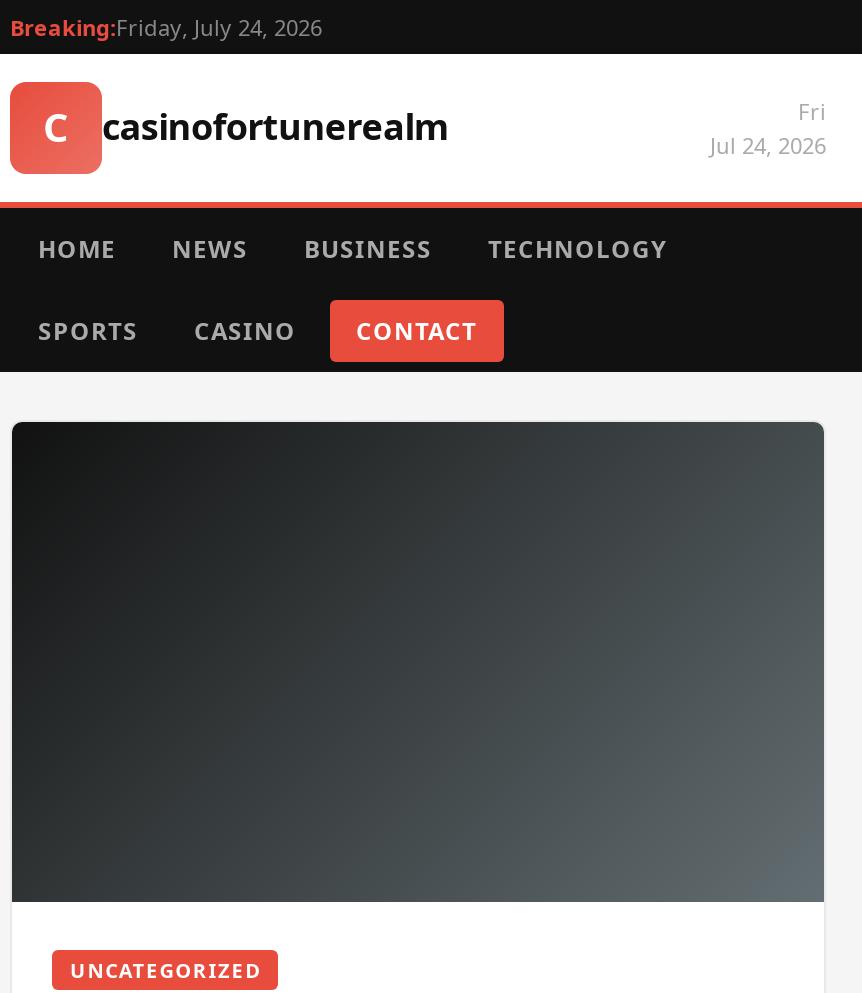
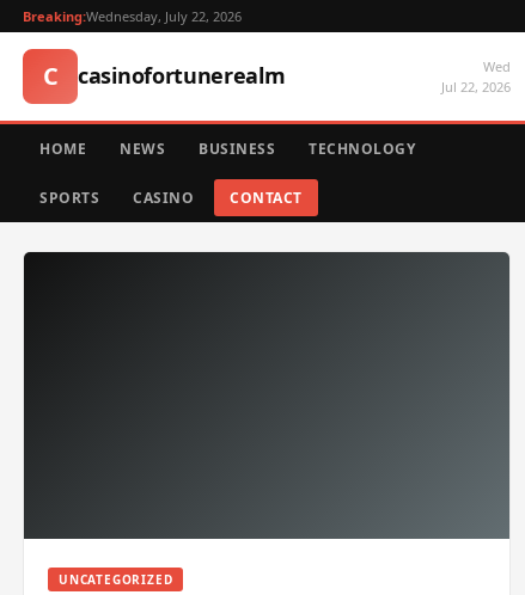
[10,12,322,42] Breaking:Friday, July 24, 2026 -> [23,7,242,25] Breaking:Wednesday, July 22, 2026
[710,96,826,160] Fri | Jul 24, 2026 -> [441,57,511,96] Wed | Jul 22, 2026

